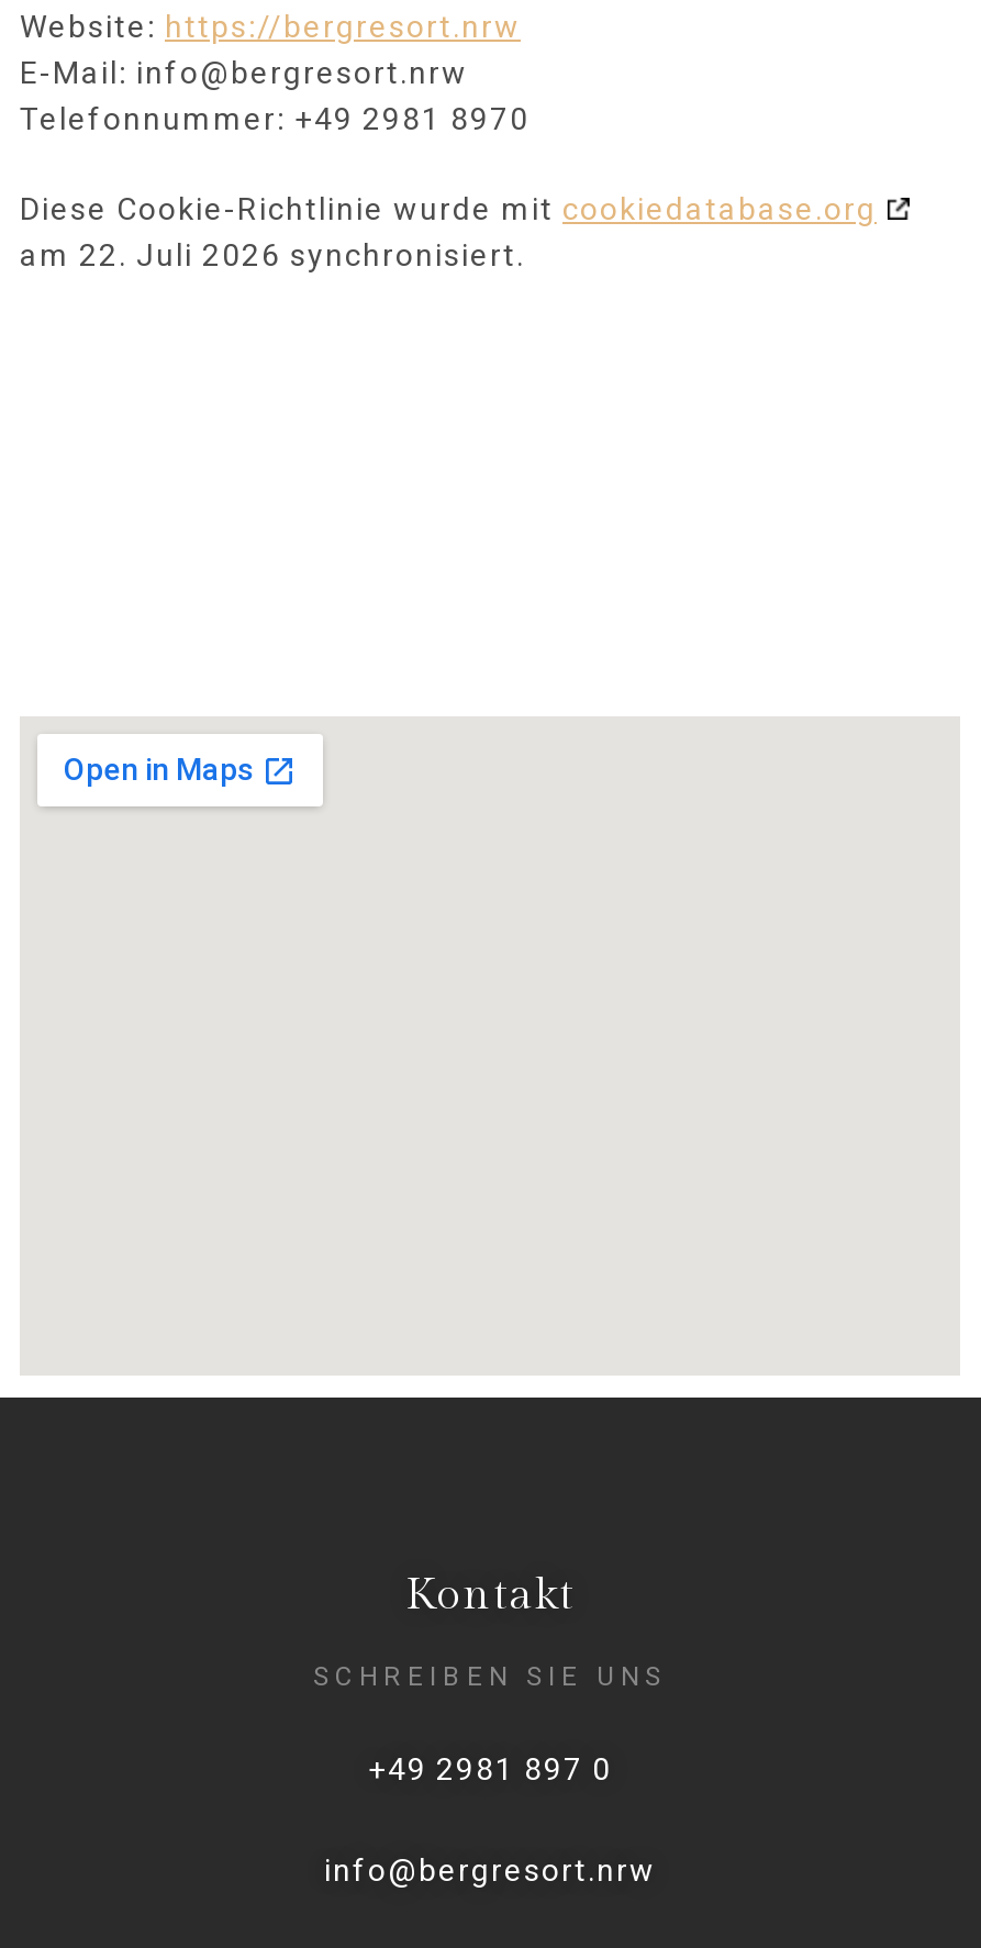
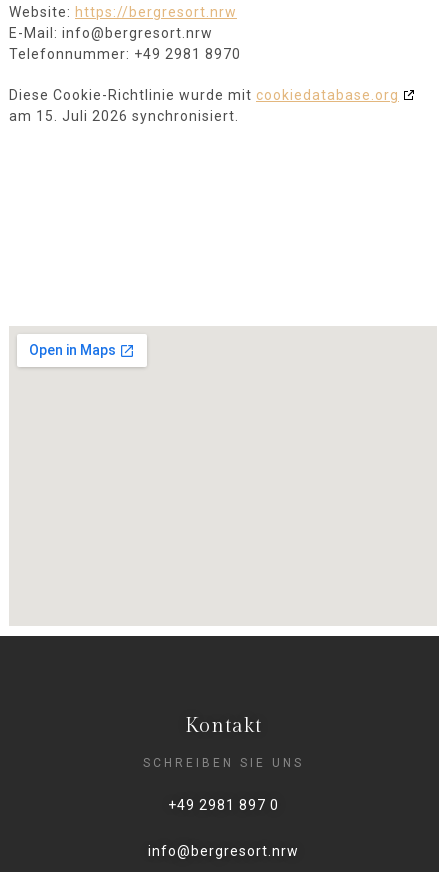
[20,237,525,272] am 22. Juli 2026 synchronisiert. -> [9,108,239,124] am 15. Juli 2026 synchronisiert.

